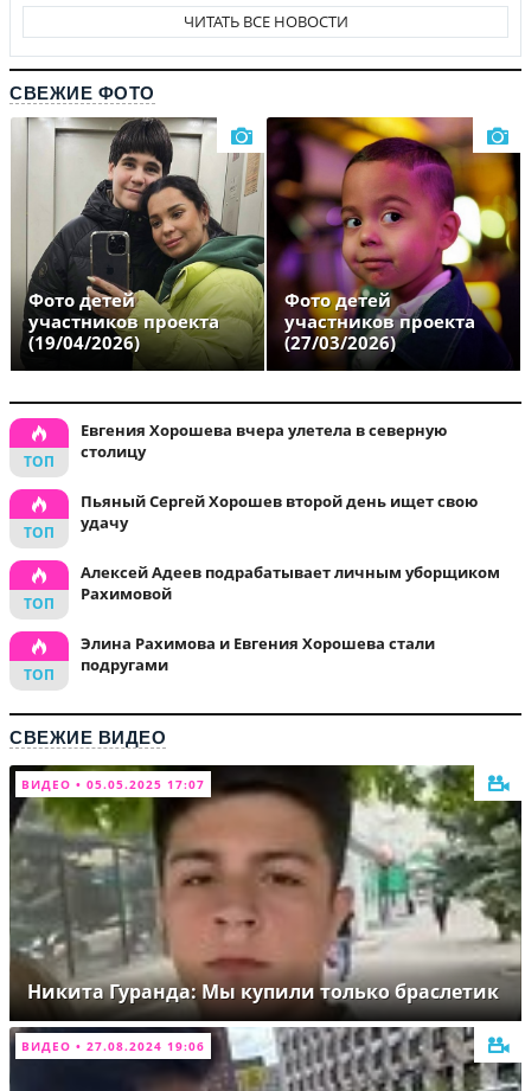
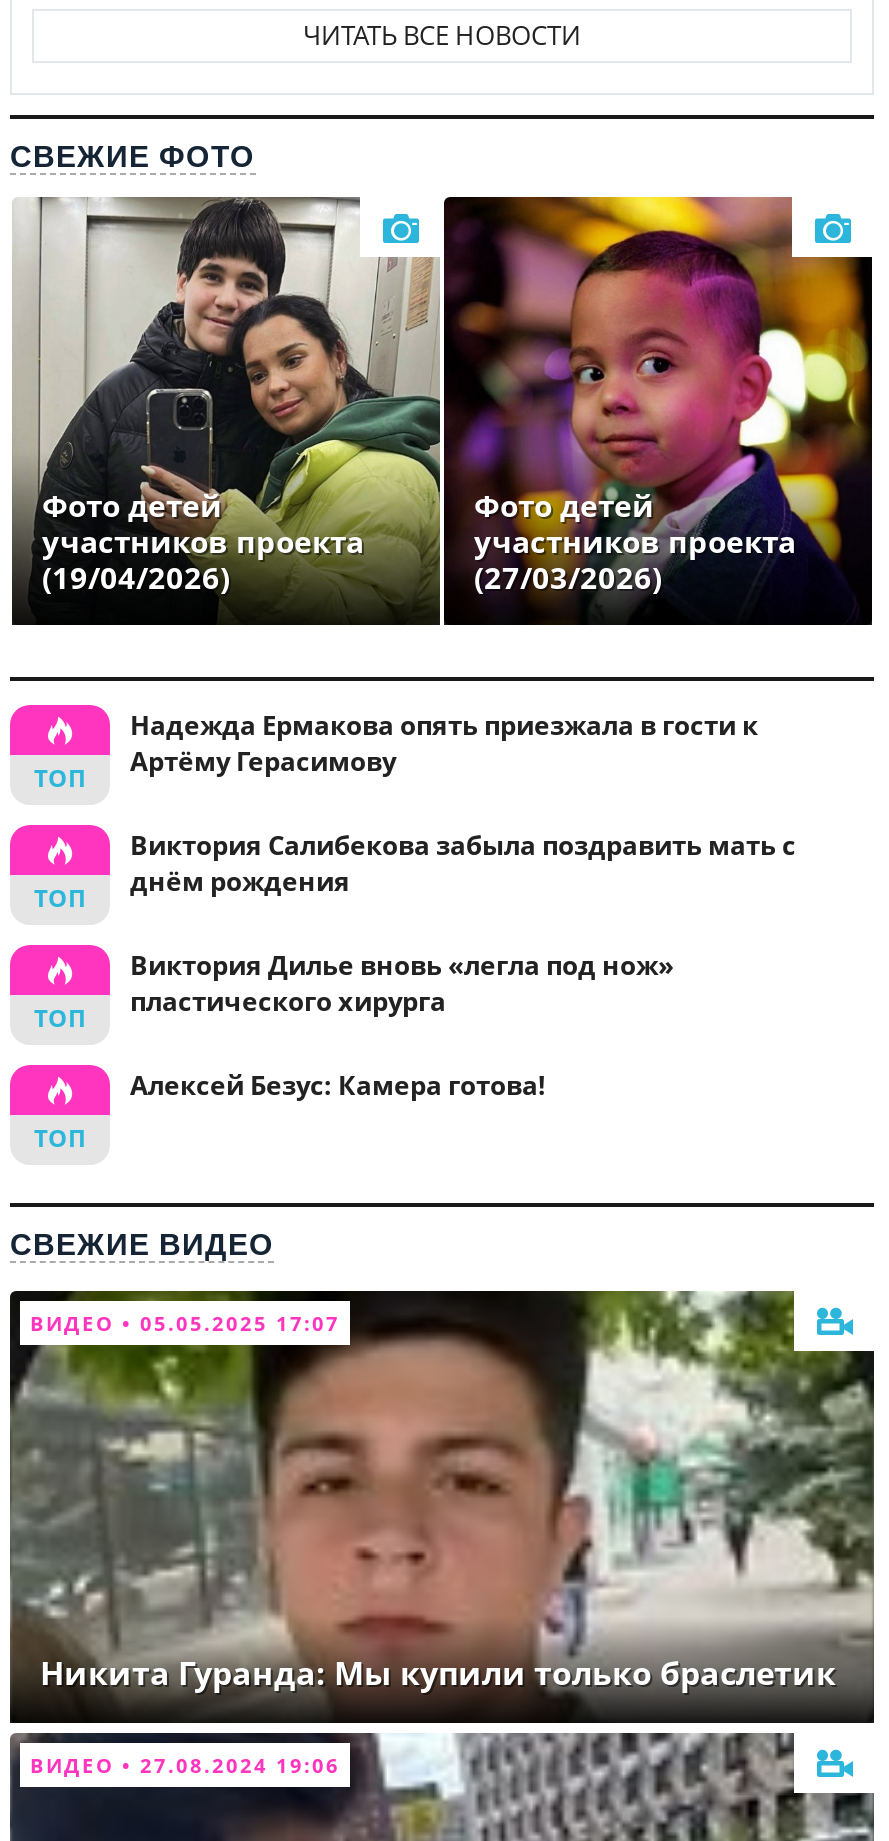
[81,419,447,462] Евгения Хорошева вчера улетела в северную | столицу -> [130,707,758,779] Надежда Ермакова опять приезжала в гости к | Артёму Герасимову
[81,490,478,533] Пьяный Сергей Хорошев второй день ищет свою | удачу -> [130,827,796,899] Виктория Салибекова забыла поздравить мать с | днём рождения
[81,561,500,604] Алексей Адеев подрабатывает личным уборщиком | Рахимовой -> [130,947,674,1019] Виктория Дилье вновь «легла под нож» | пластического хирурга
[81,633,435,675] Элина Рахимова и Евгения Хорошева стали | подругами -> [130,1067,546,1103] Алексей Безус: Камера готова!

